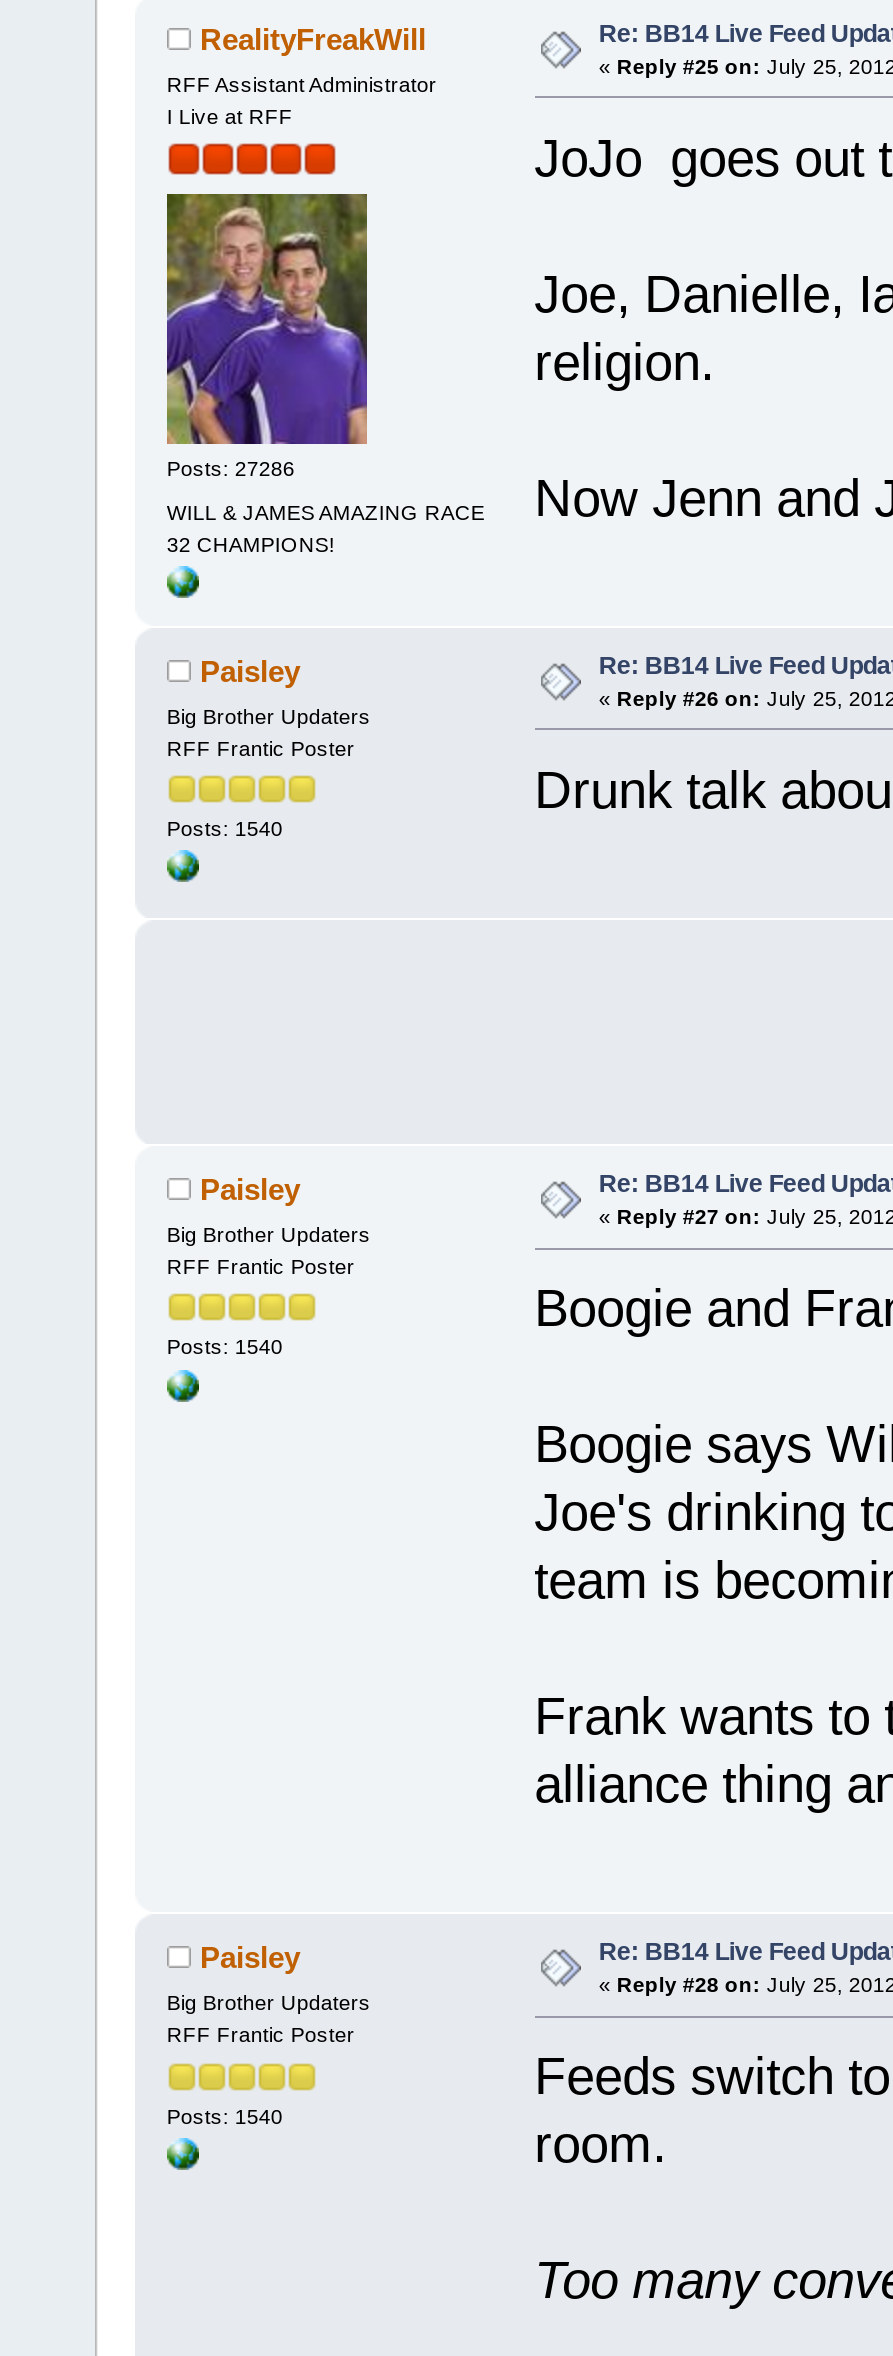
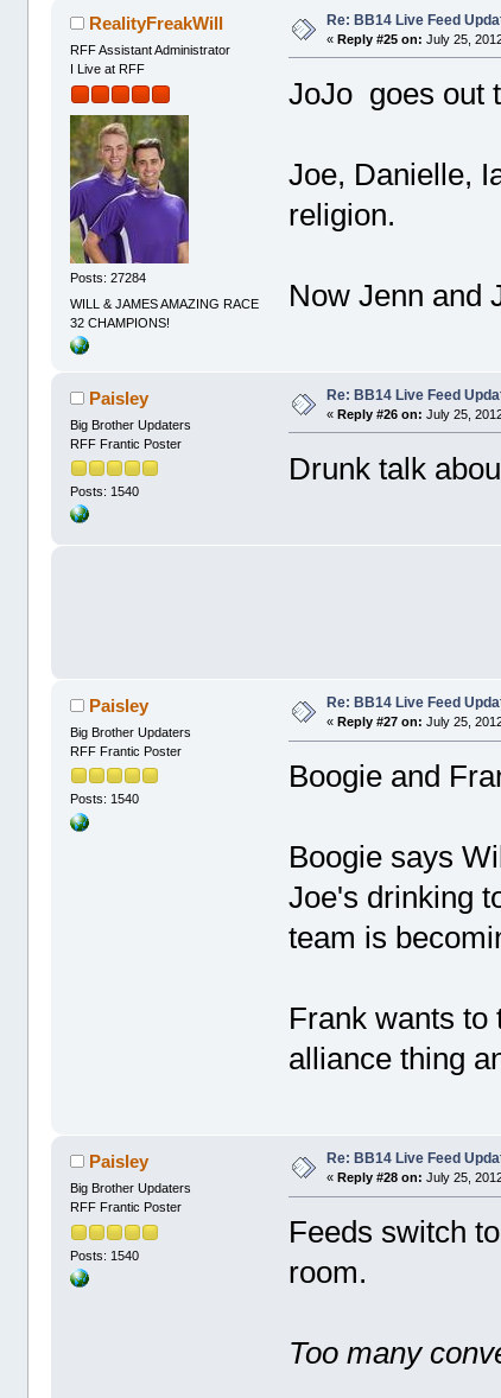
[167,457,295,481] Posts: 27286 -> [70,271,146,285] Posts: 27284

